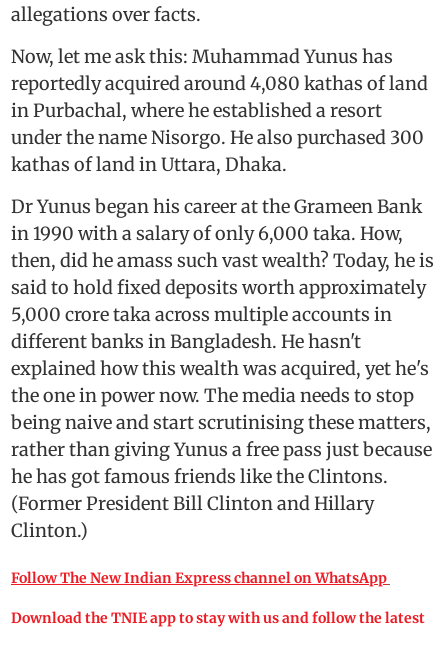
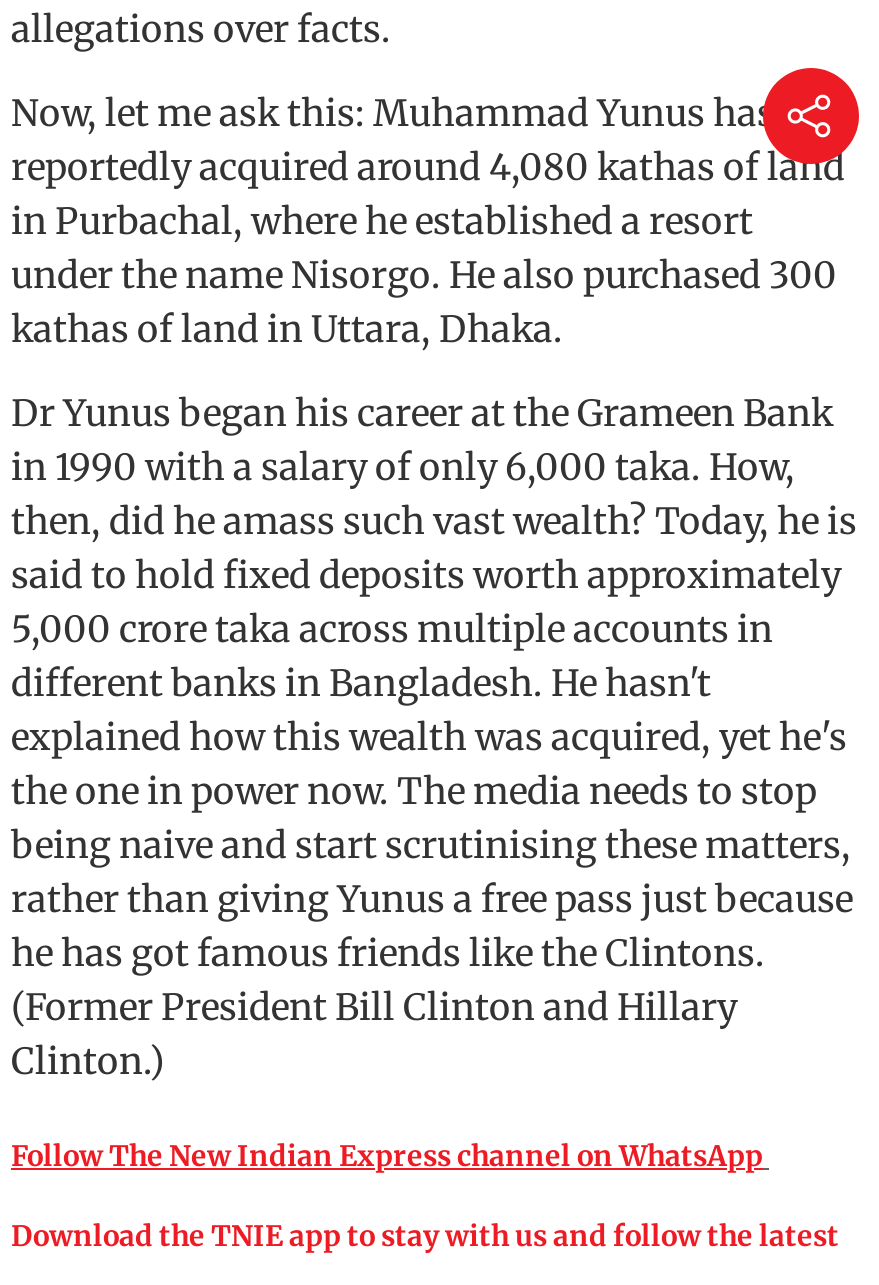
none -> [771,66,861,144] [image]

